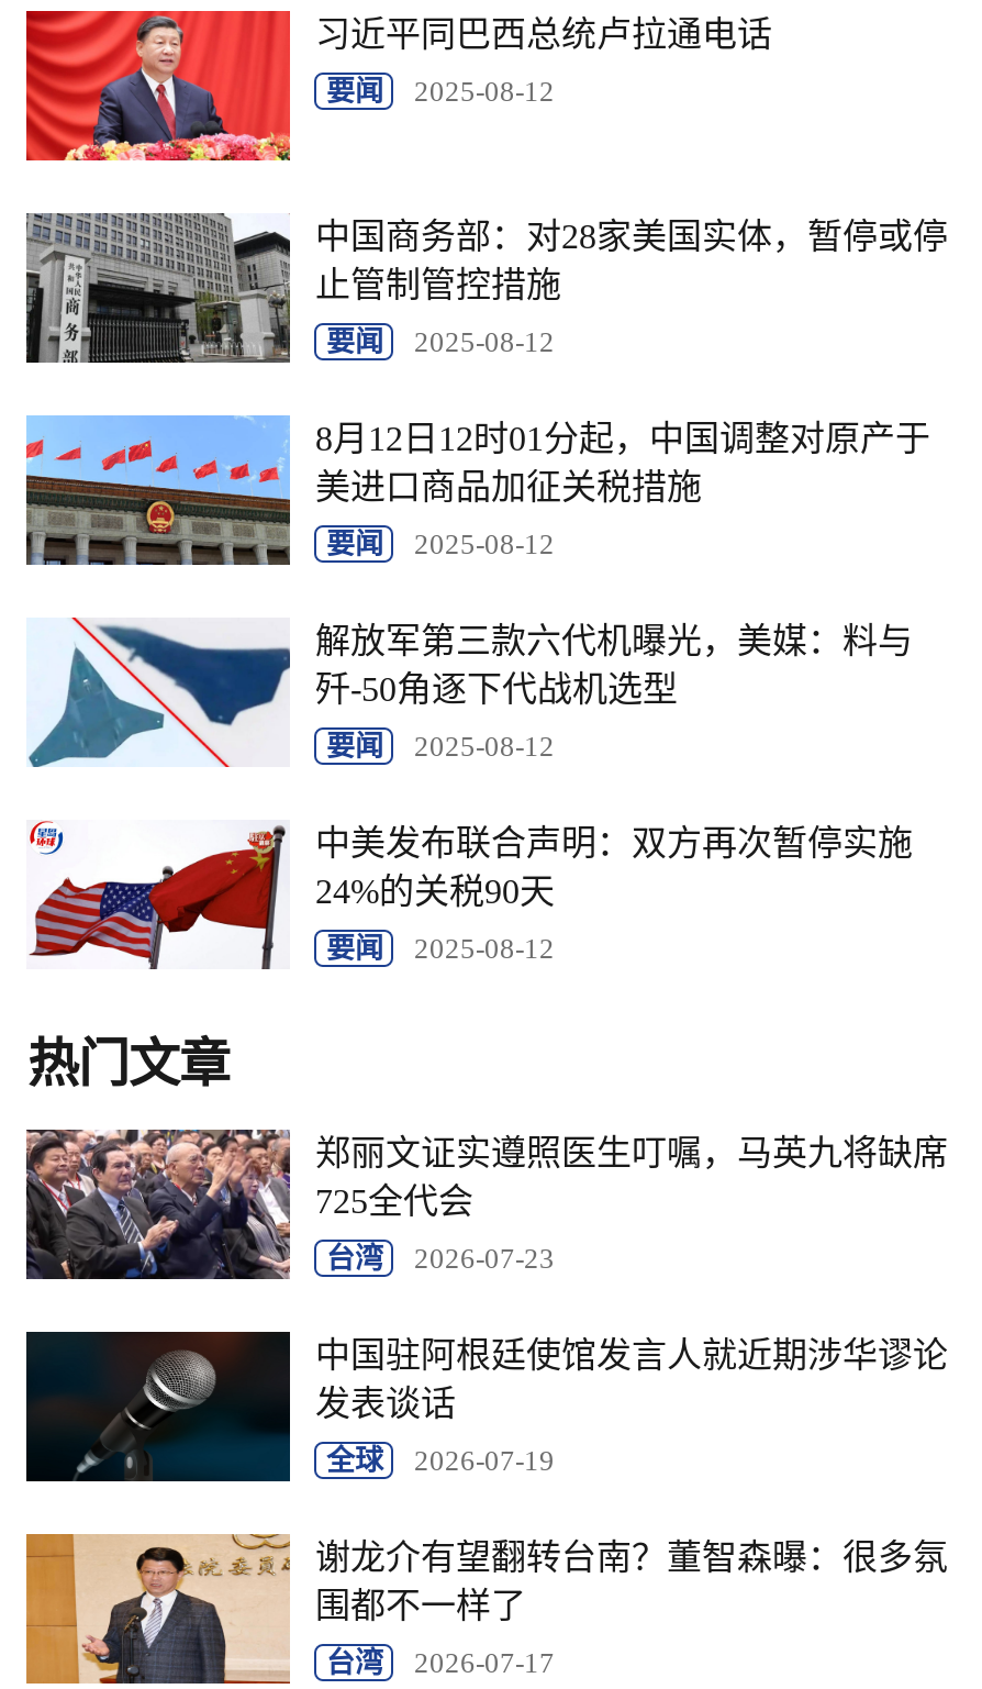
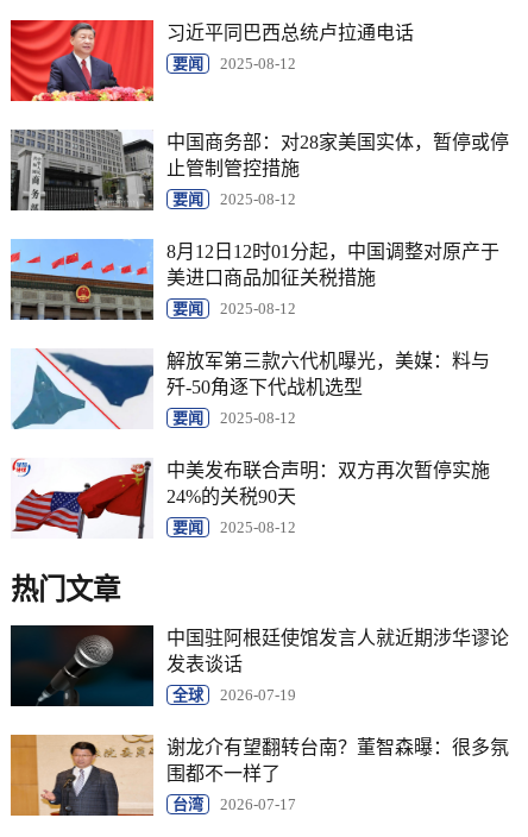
[24,1127,948,1281] [image] | 郑丽文证实遵照医生叮嘱，马英九将缺席 | 725全代会 | 台湾 | 2026-07-23 -> none

